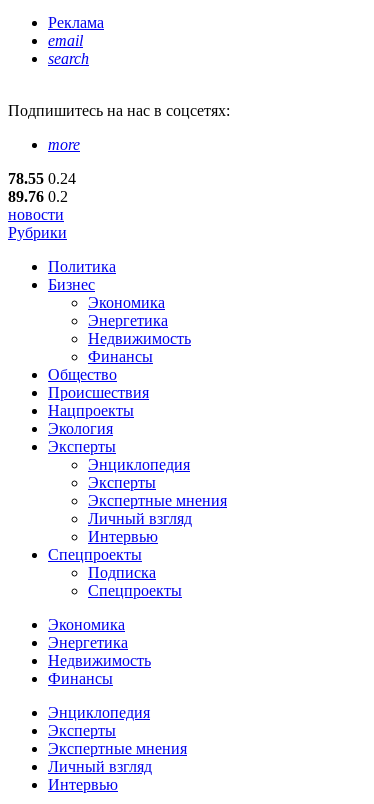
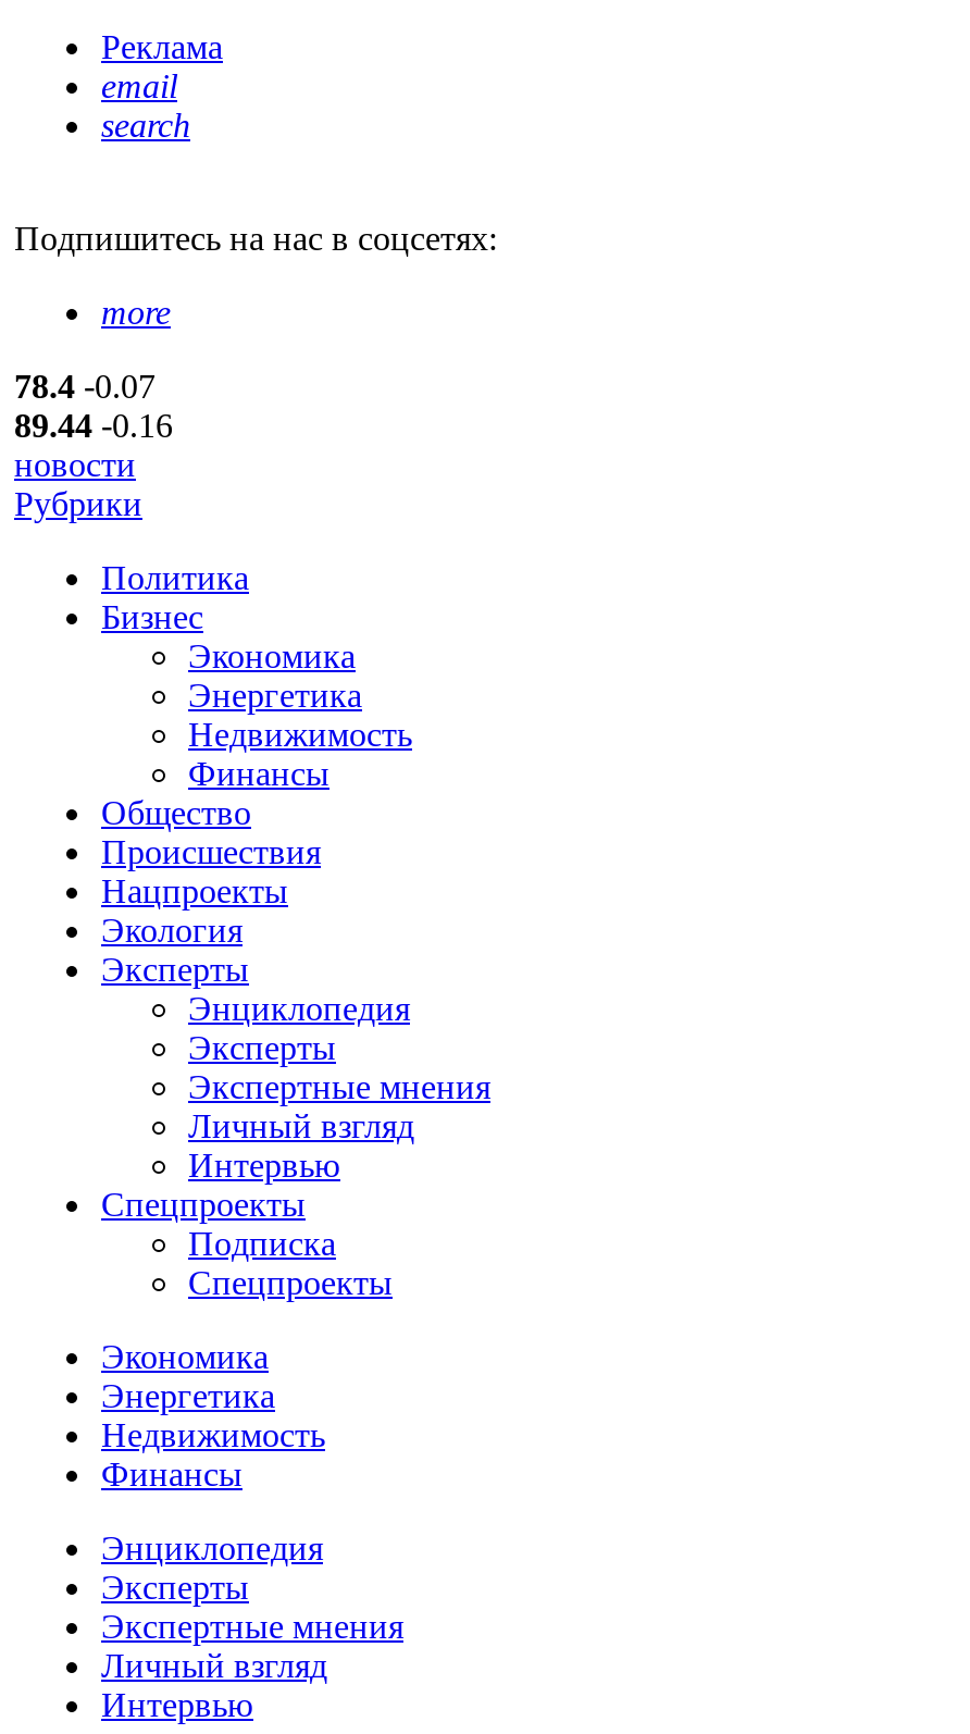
[8,170,76,187] 78.55 0.24 -> [14,368,156,405] 78.4 -0.07
[8,188,68,205] 89.76 0.2 -> [14,407,173,444] 89.44 -0.16

